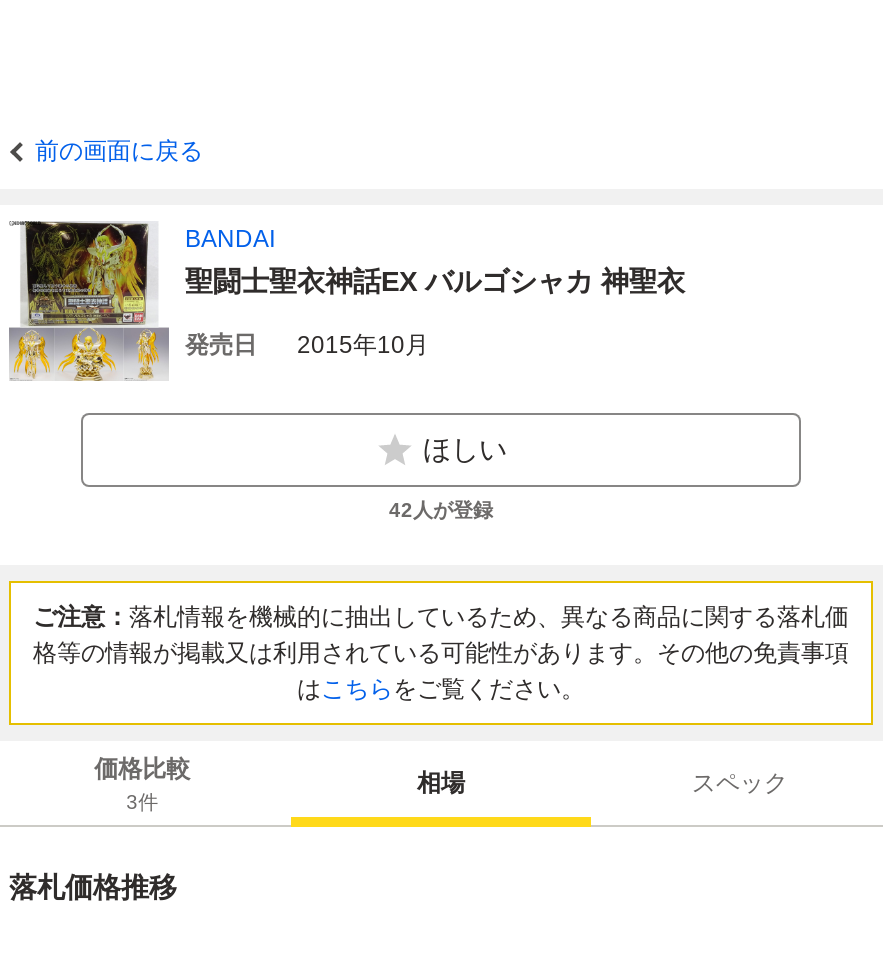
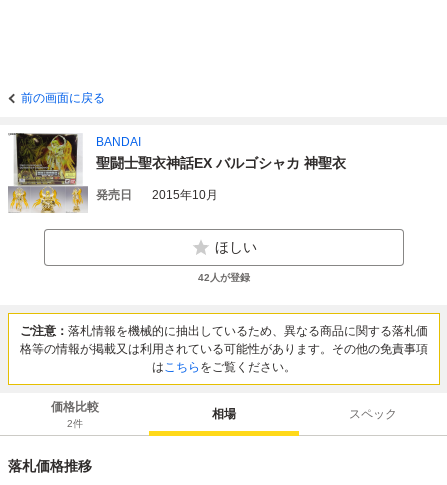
[126,790,158,812] 3件 -> [67,417,83,428] 2件

